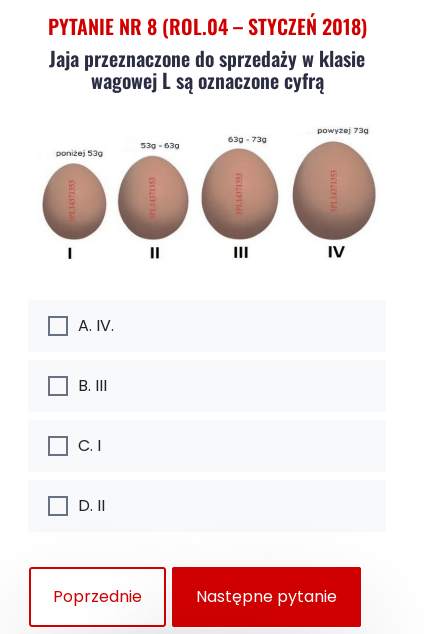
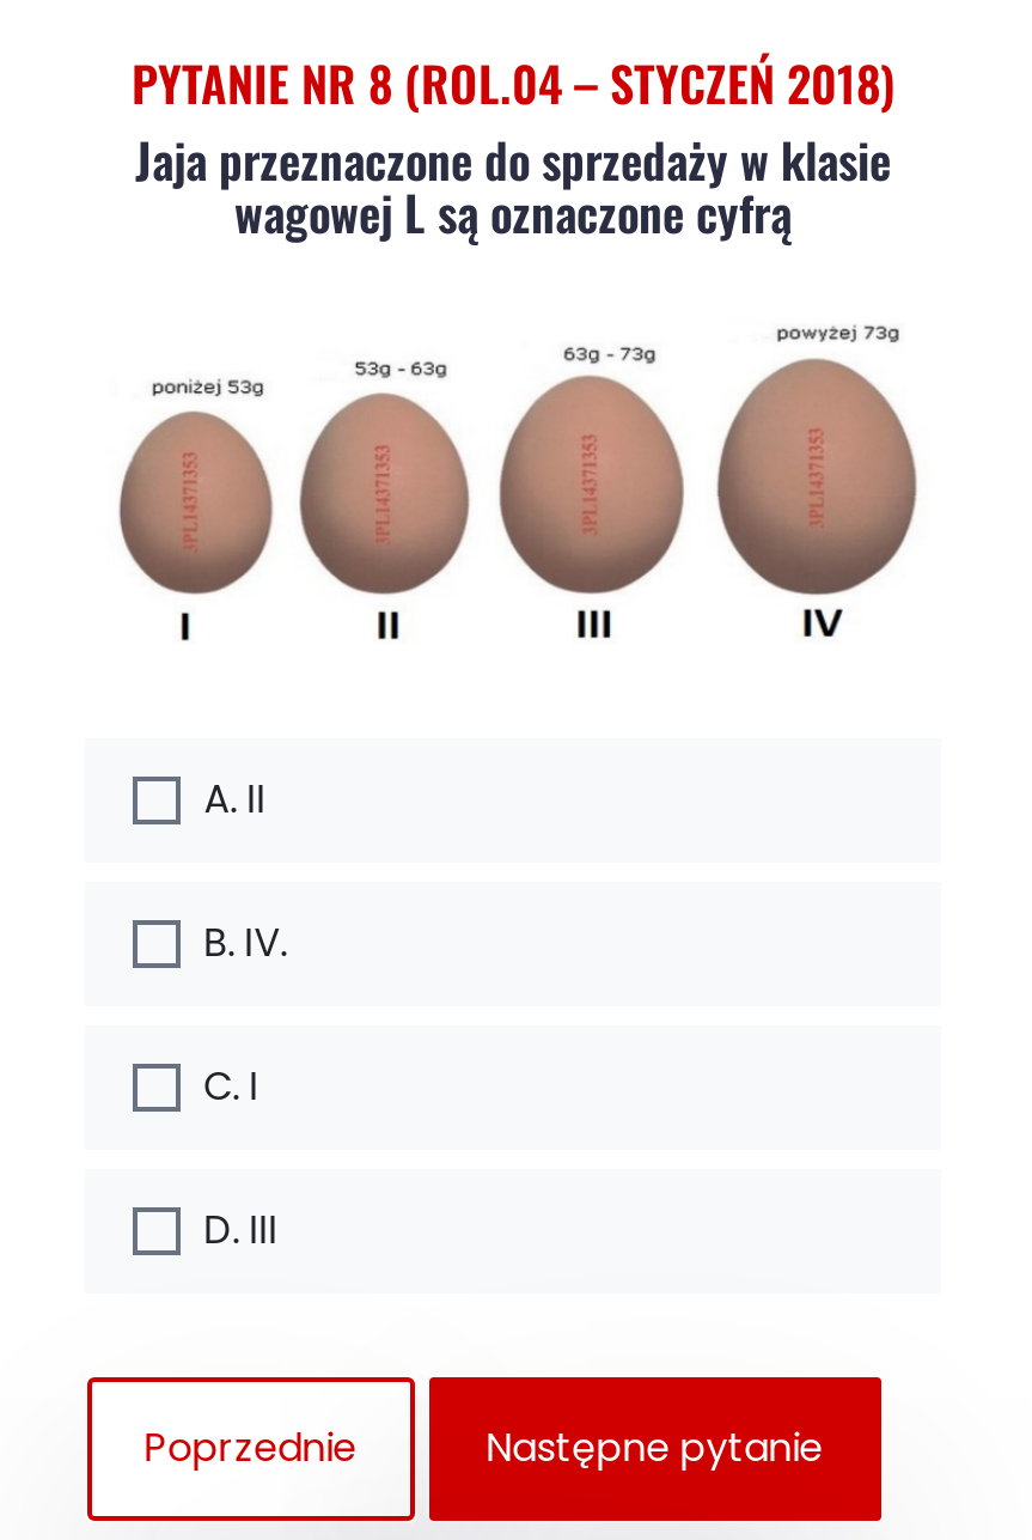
[78,314,114,337] A. IV. -> [204,773,266,828] A. II
[78,374,107,397] B. III -> [204,916,288,971] B. IV.
[78,494,105,517] D. II -> [204,1204,278,1259] D. III

